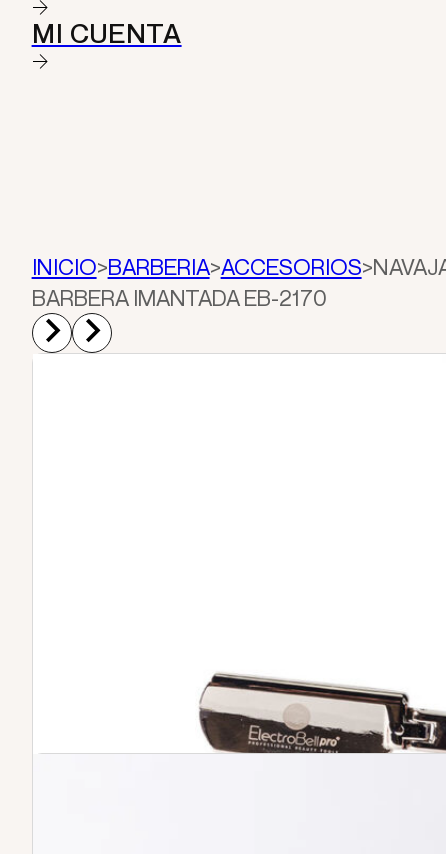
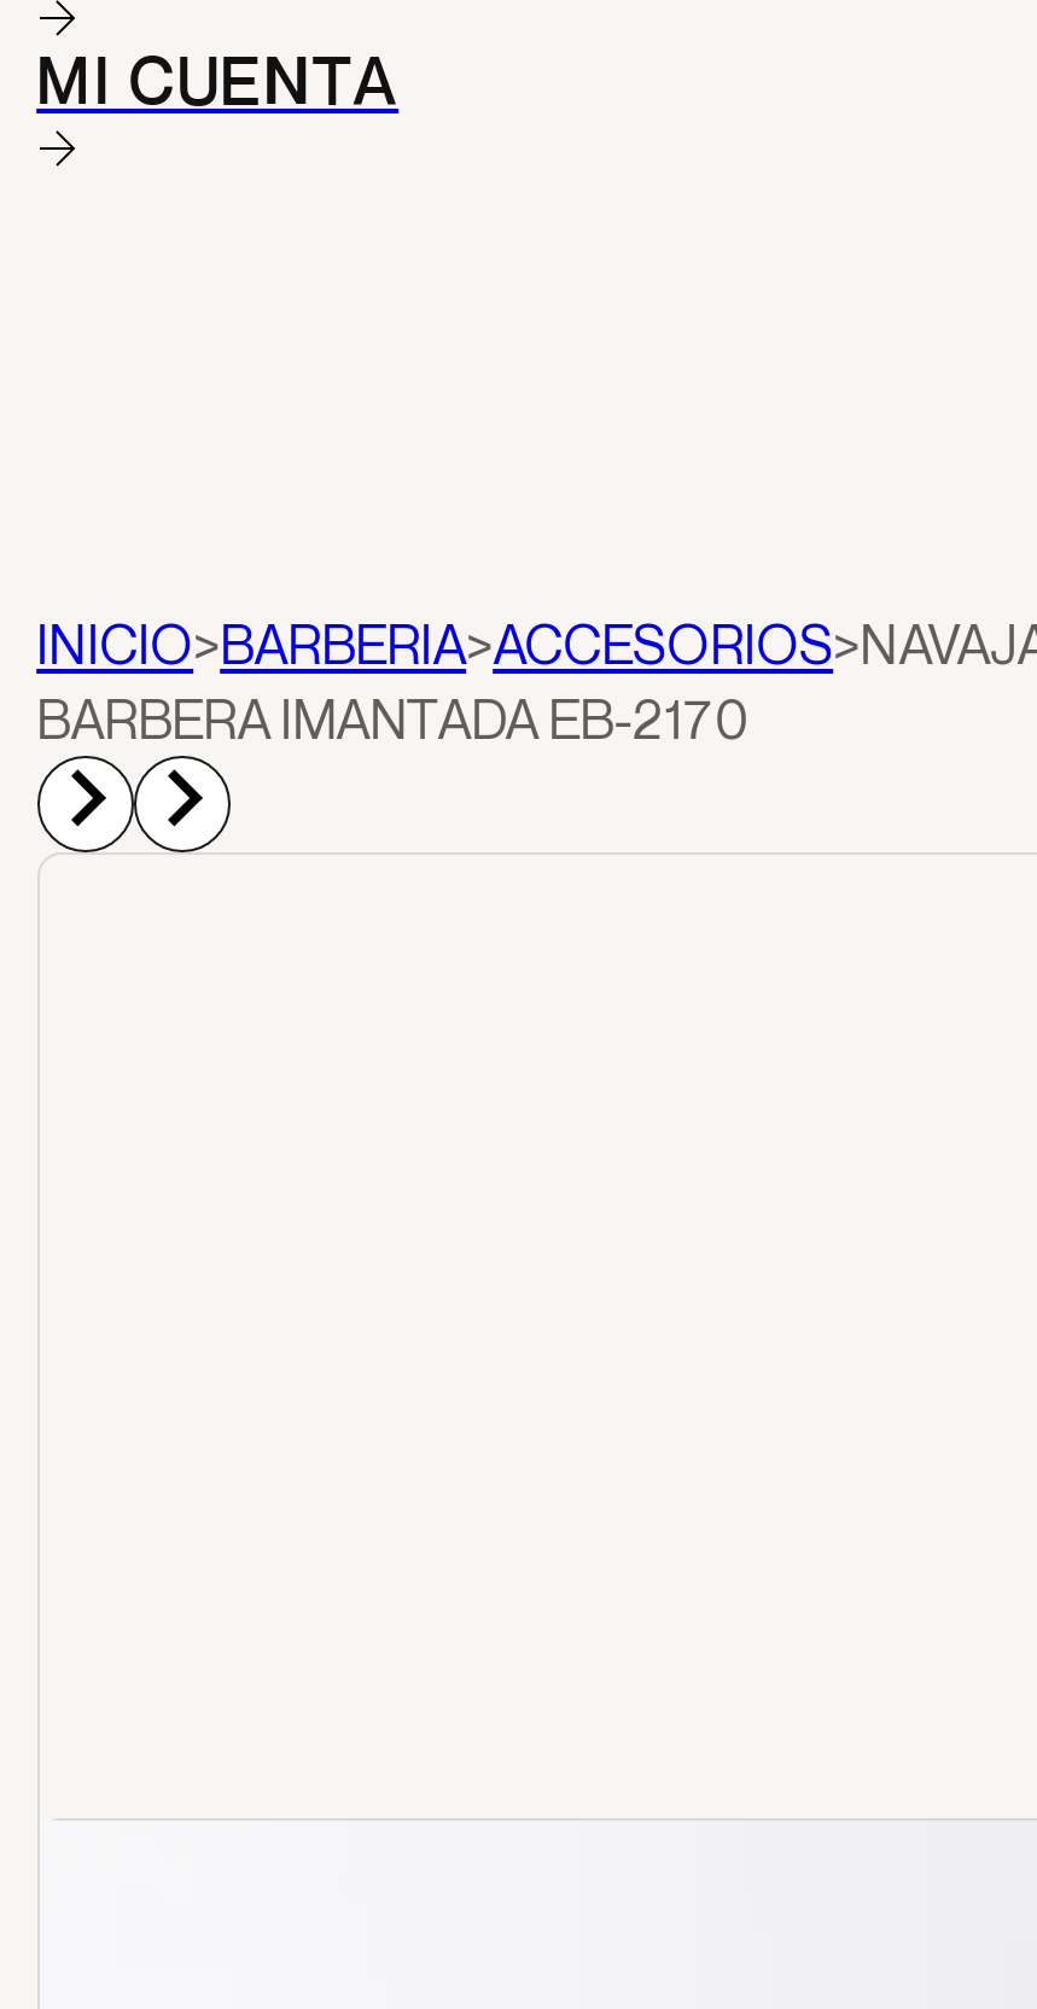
[198,672,443,754] [image] -> none

